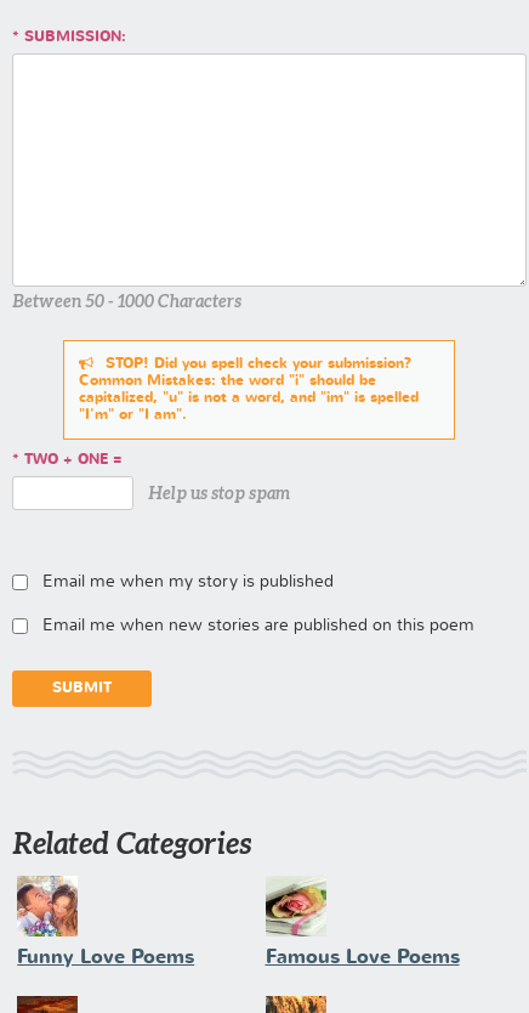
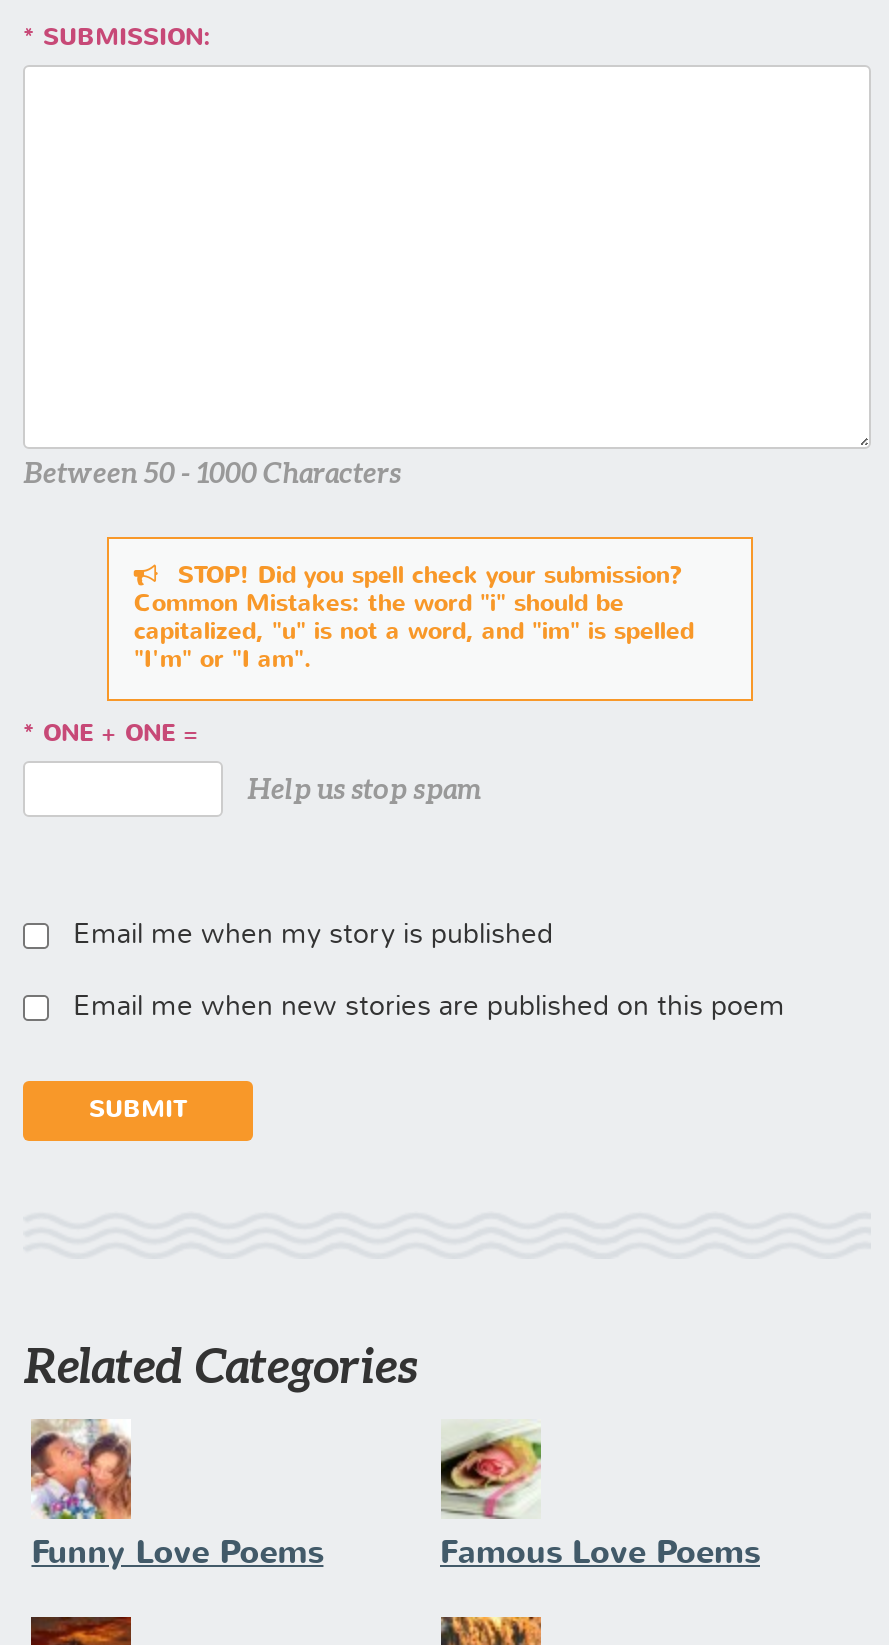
[24,453,123,468] TWO + ONE = -> [43,723,199,747] ONE + ONE =

